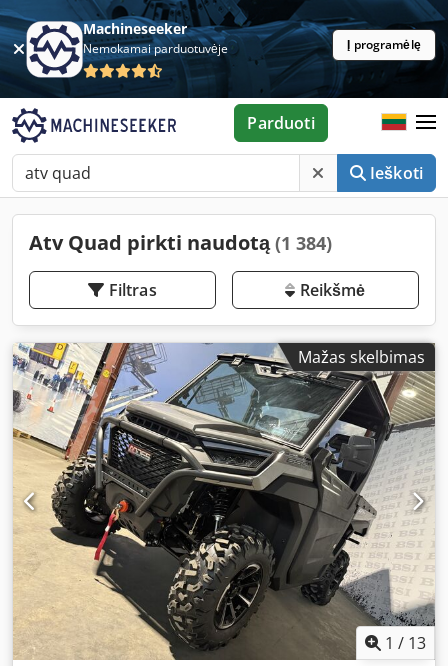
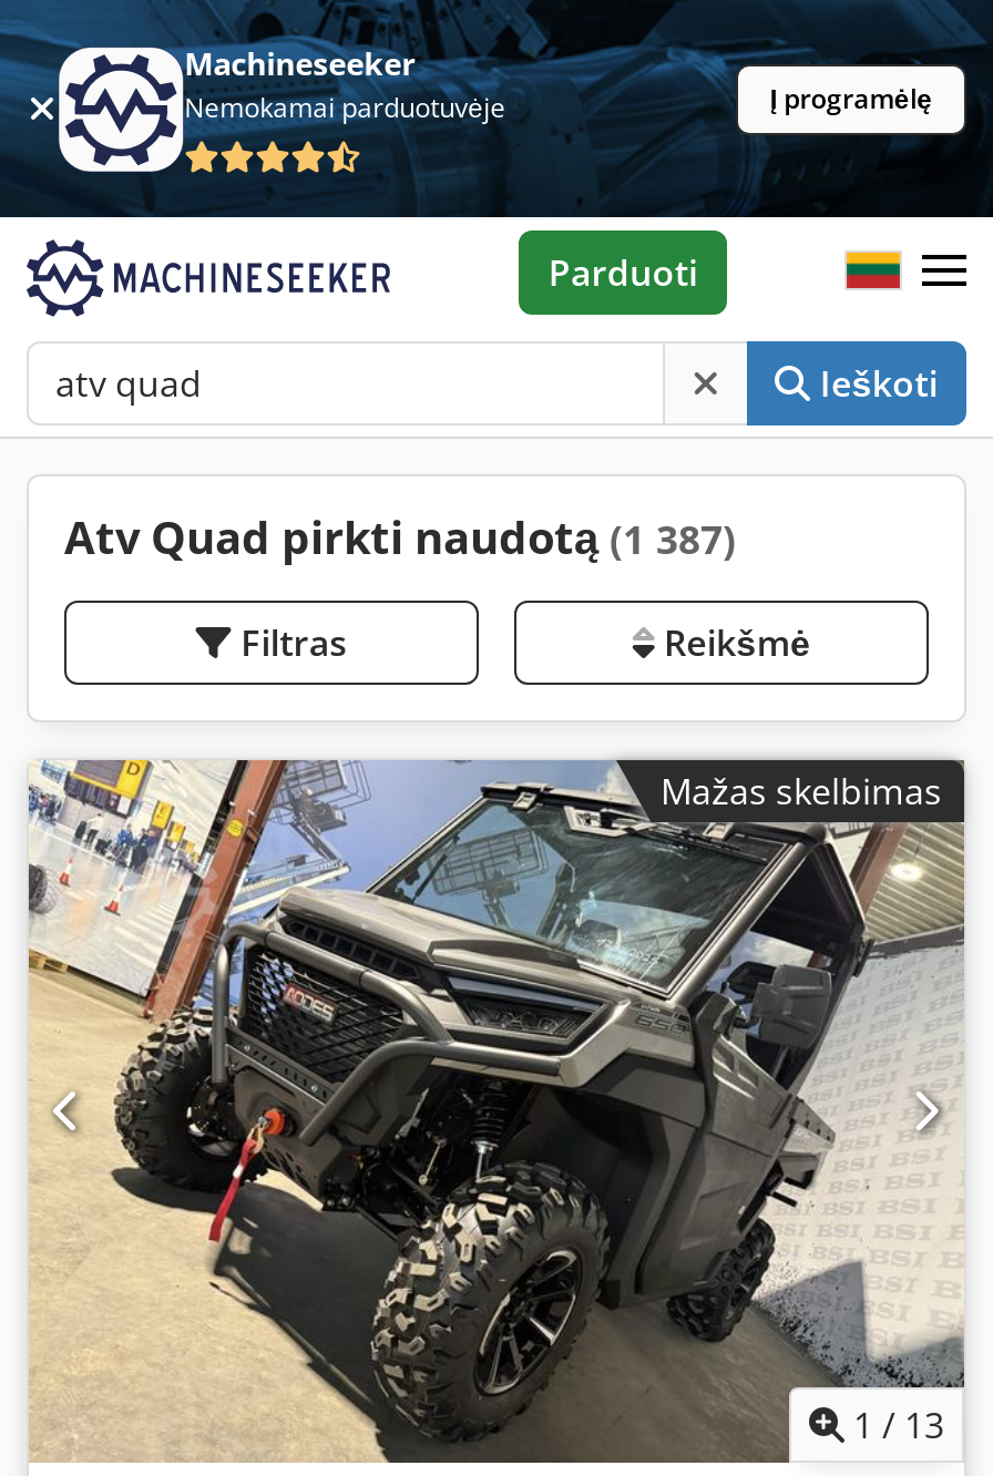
[29,229,332,256] Atv Quad pirkti naudotą (1 384) -> [64,508,736,567] Atv Quad pirkti naudotą (1 387)

